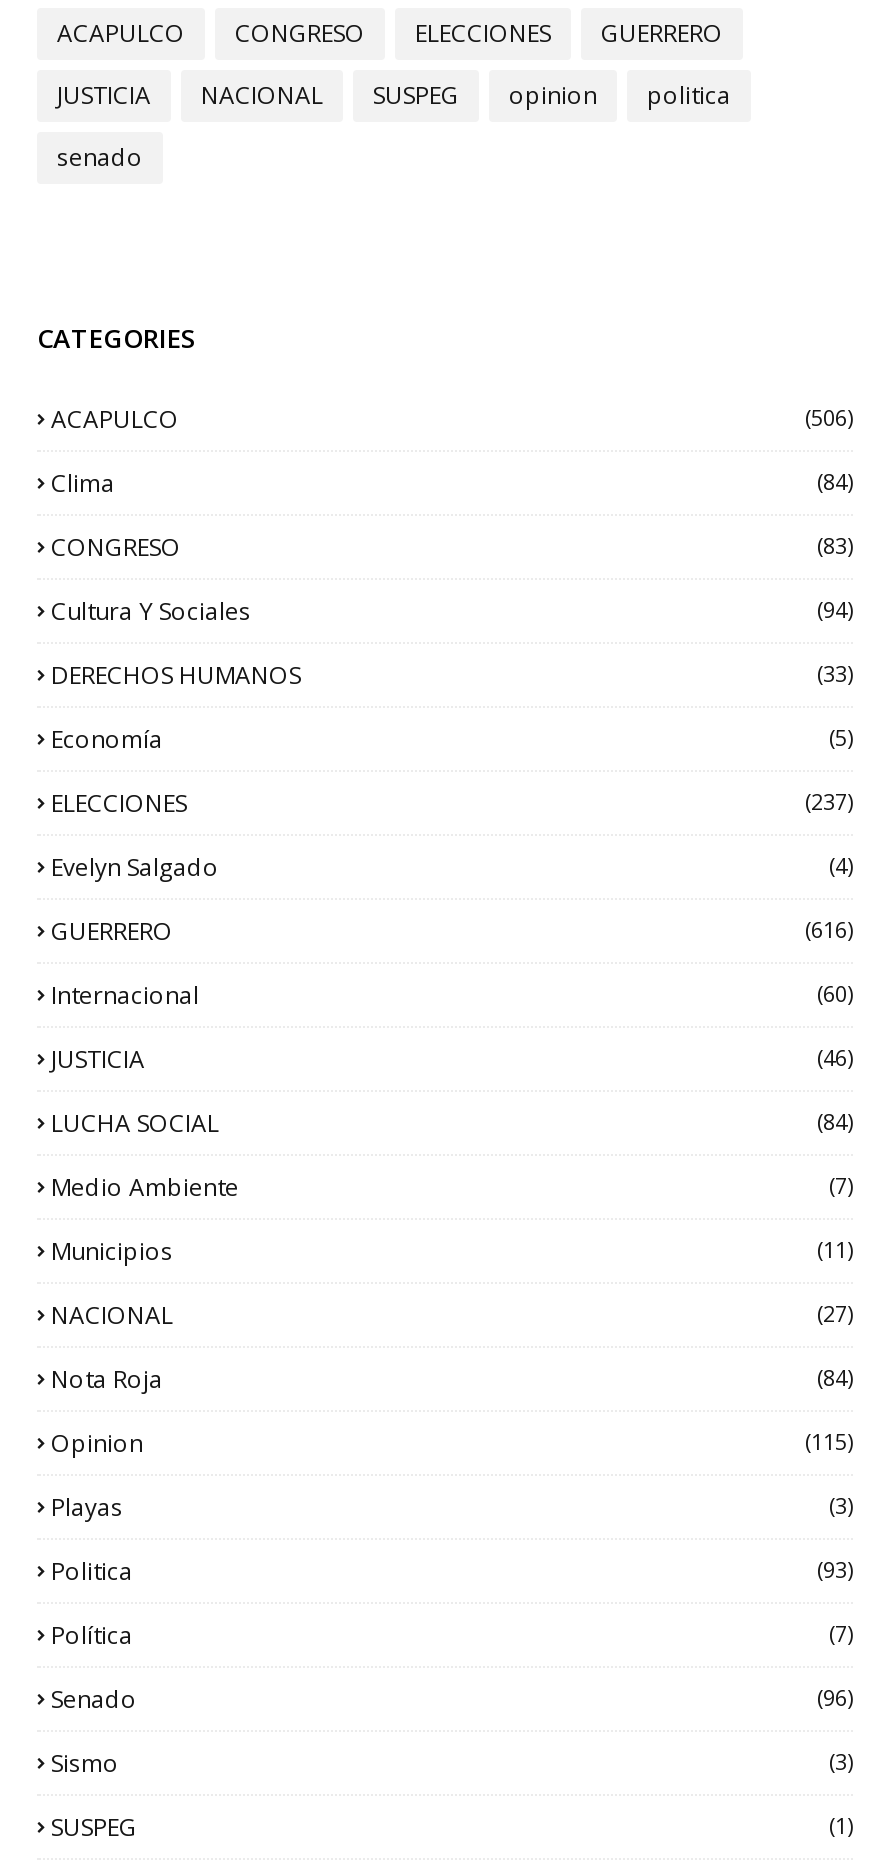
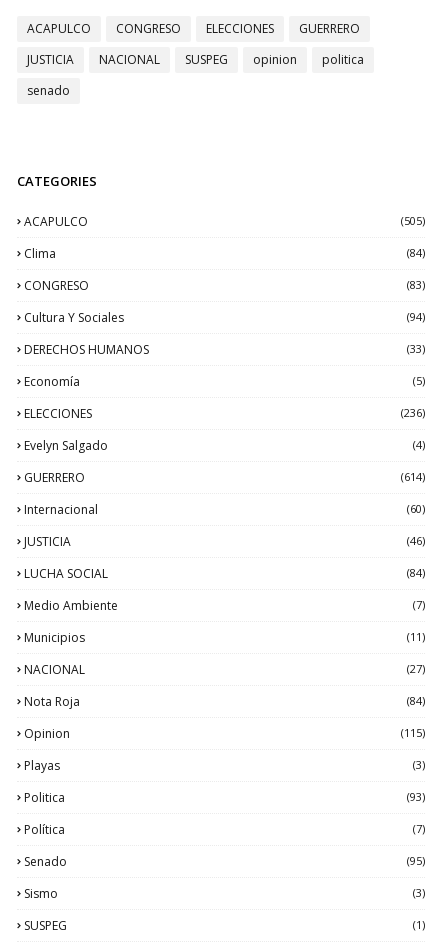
[805,401,853,431] (506) -> [401,212,425,227] (505)
[805,785,853,815] (237) -> [401,404,425,419] (236)
[805,913,853,943] (616) -> [401,468,425,483] (614)
[817,1681,853,1711] (96) -> [407,852,425,867] (95)

